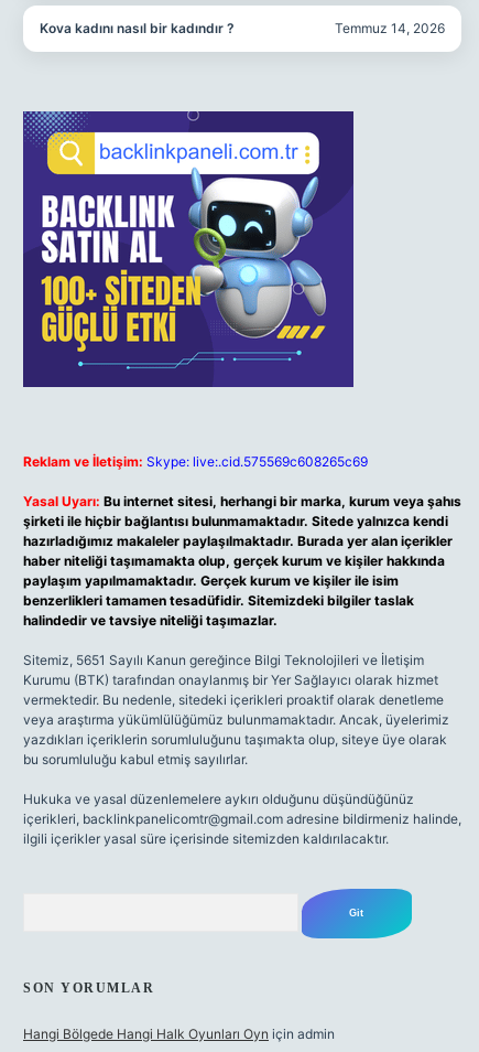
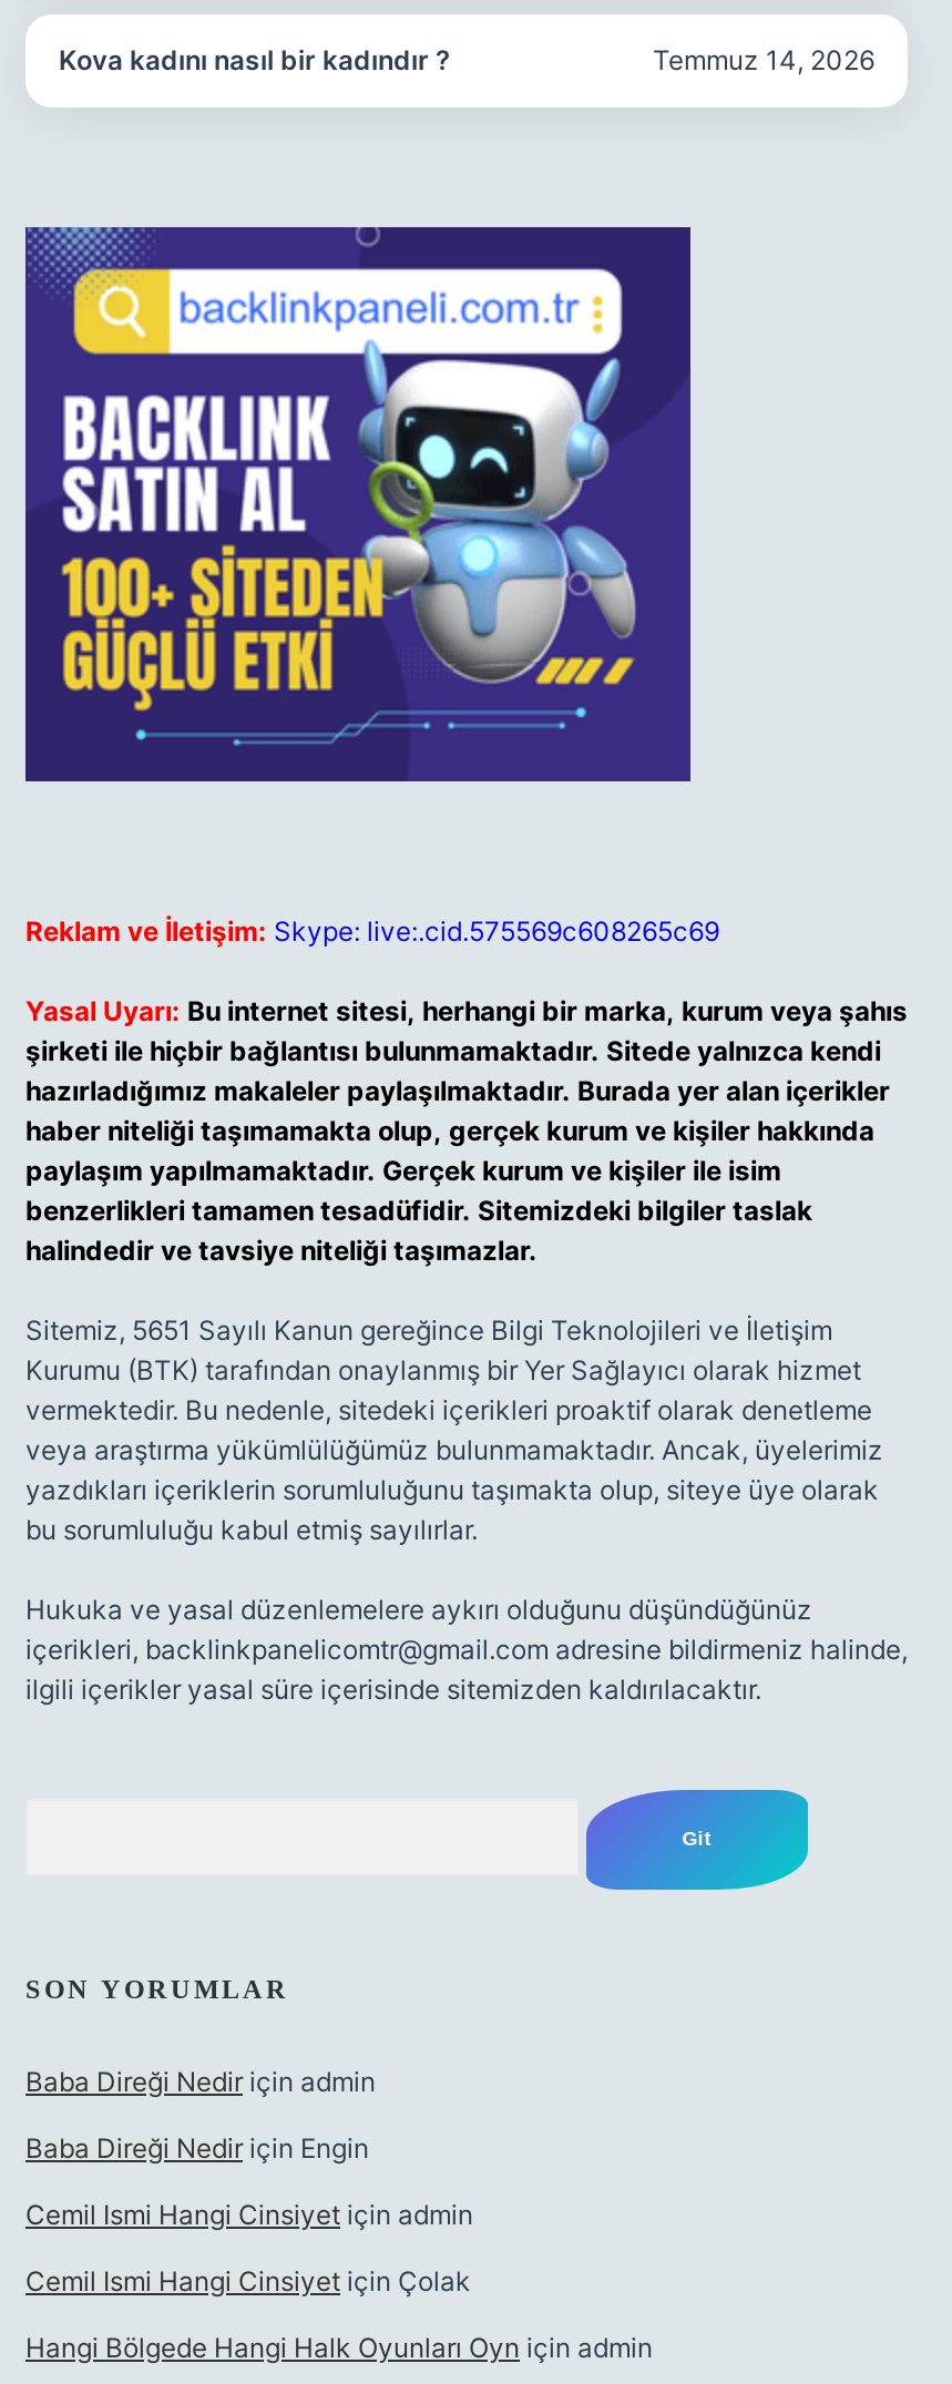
none -> [25,2065,473,2298] Baba Direği Nedir için admin | Baba Direği Nedir için Engin | Cemil Ismi Hangi Cinsiyet için admin | Cemil Ismi Hangi Cinsiyet için Çolak

